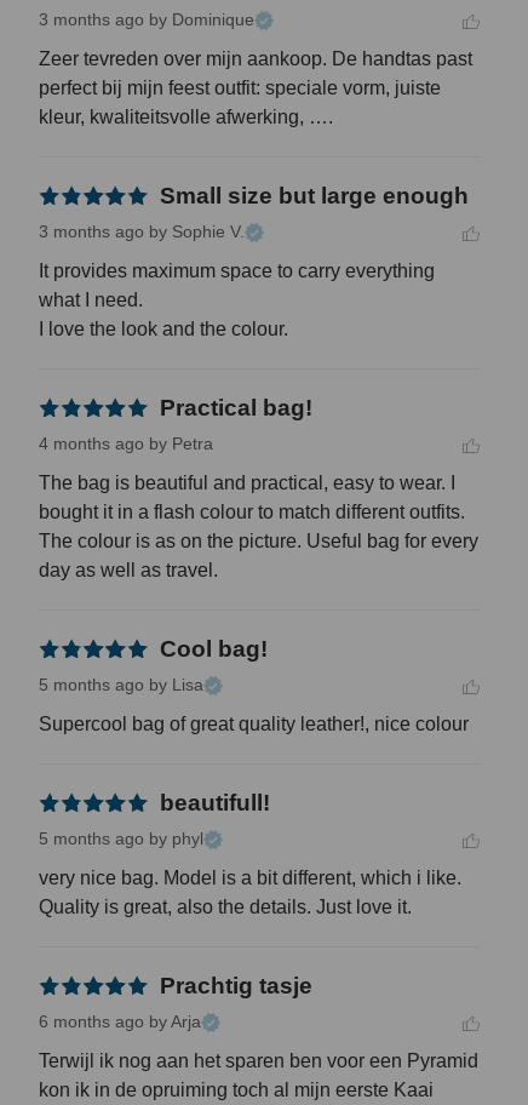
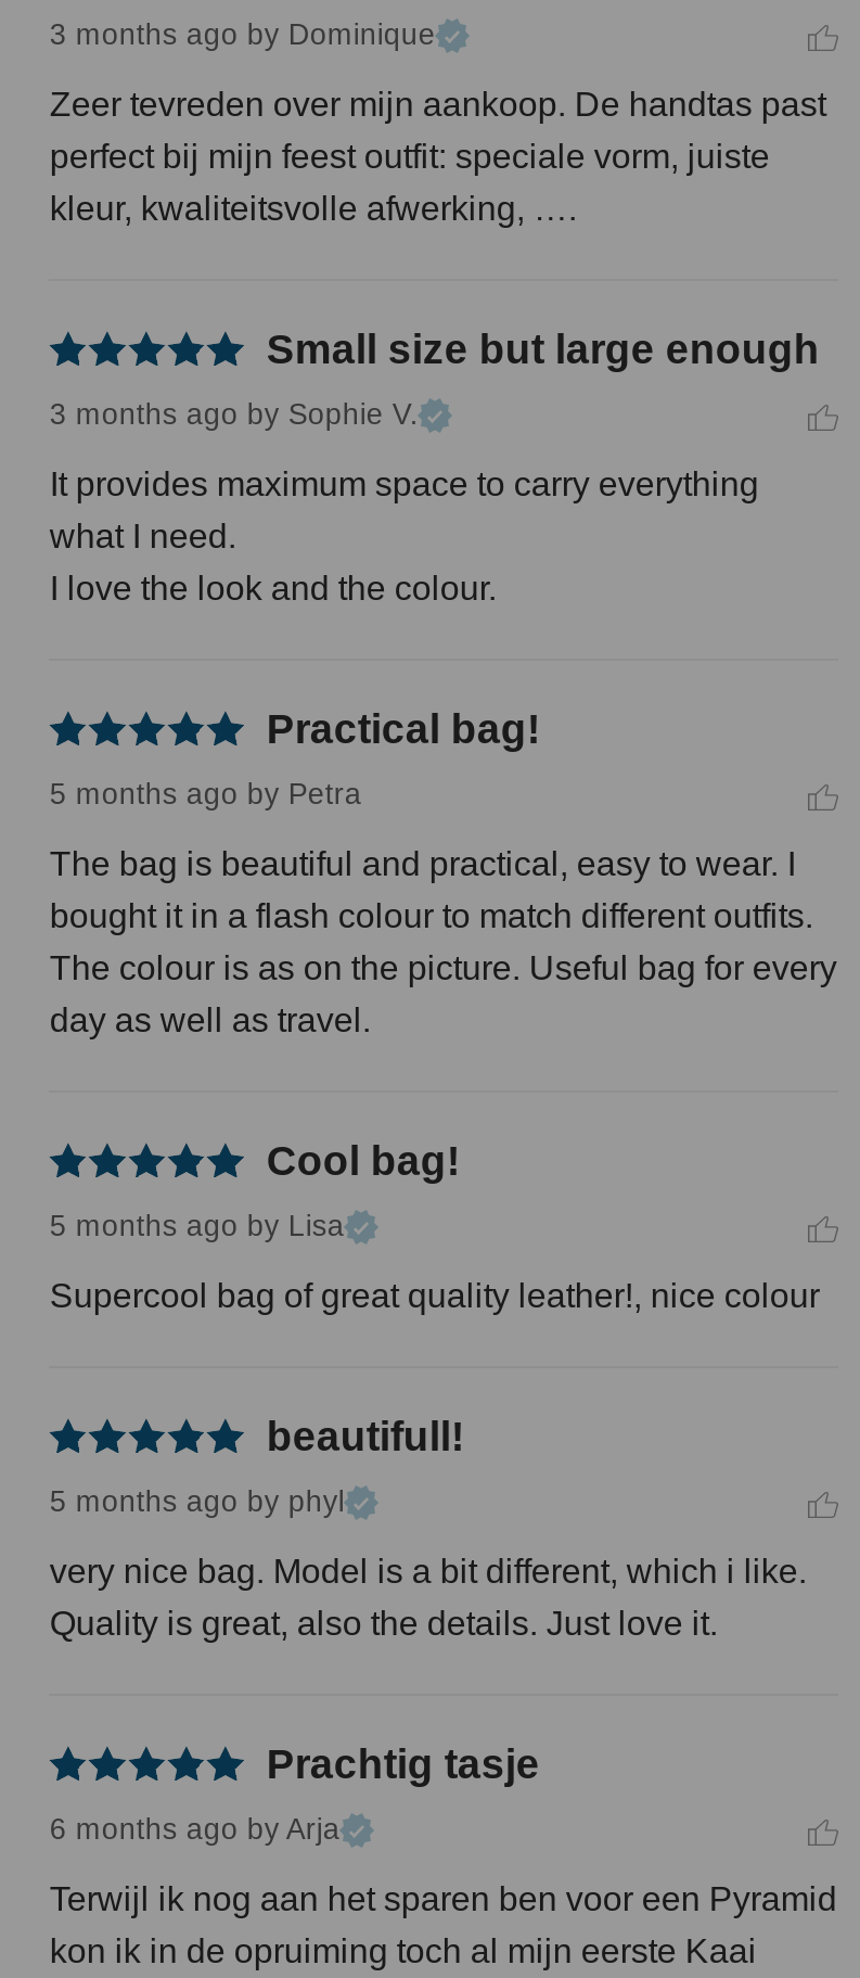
[39,435,214,453] 4 months ago by Petra -> [50,777,362,810] 5 months ago by Petra

